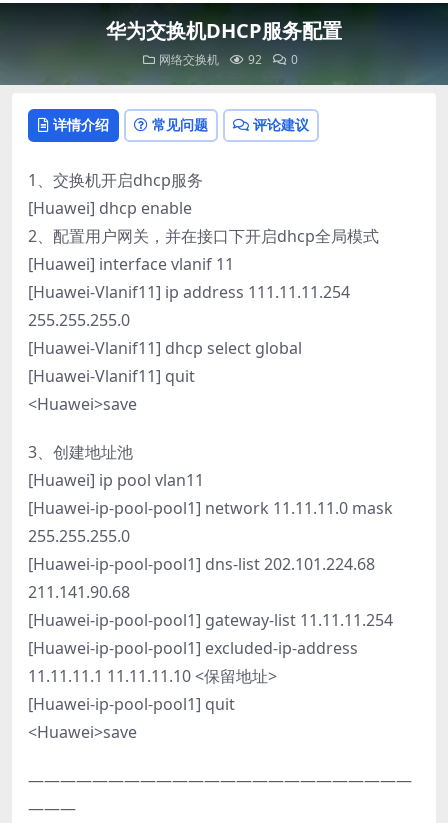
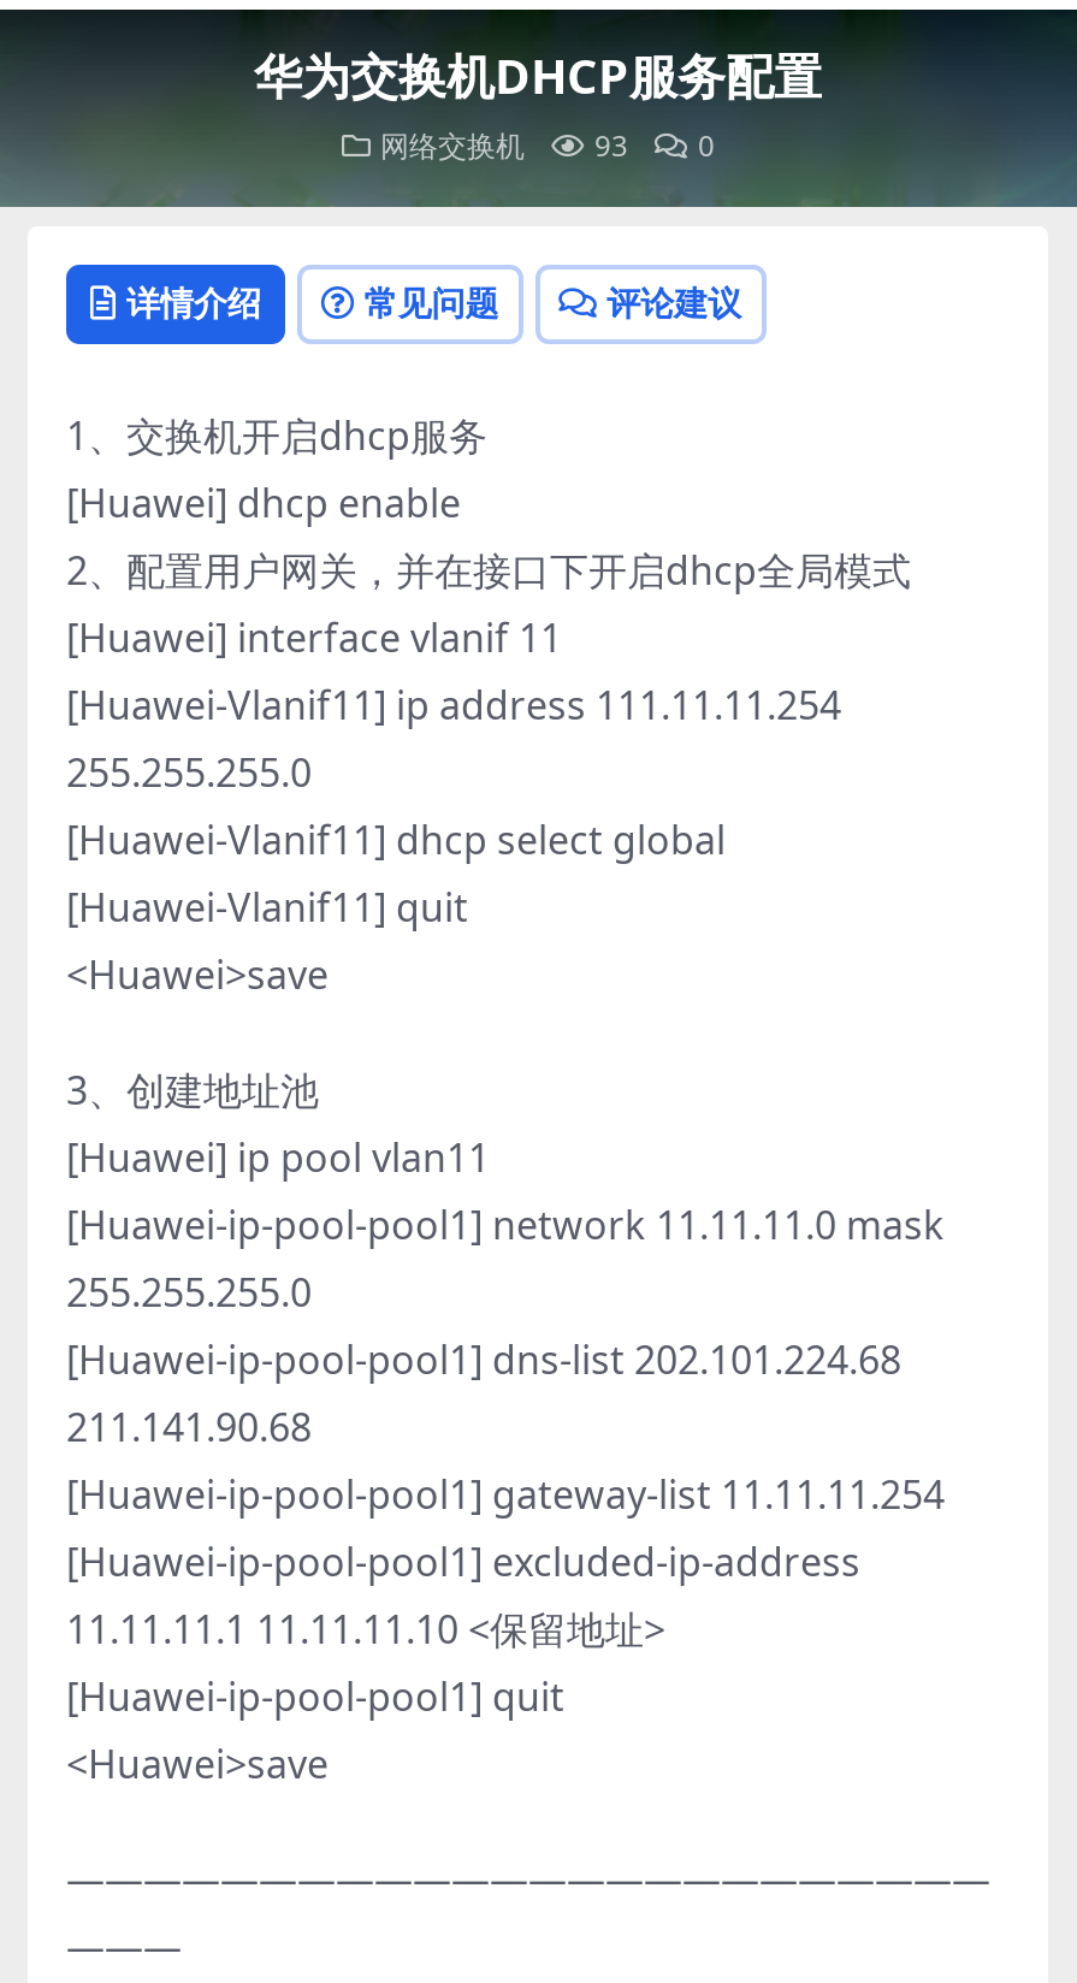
[158,51,297,68] 网络交换机 92 0 -> [380,125,715,166] 网络交换机 93 0

